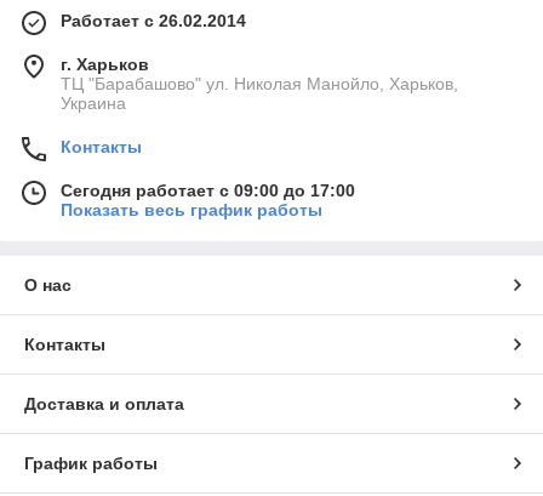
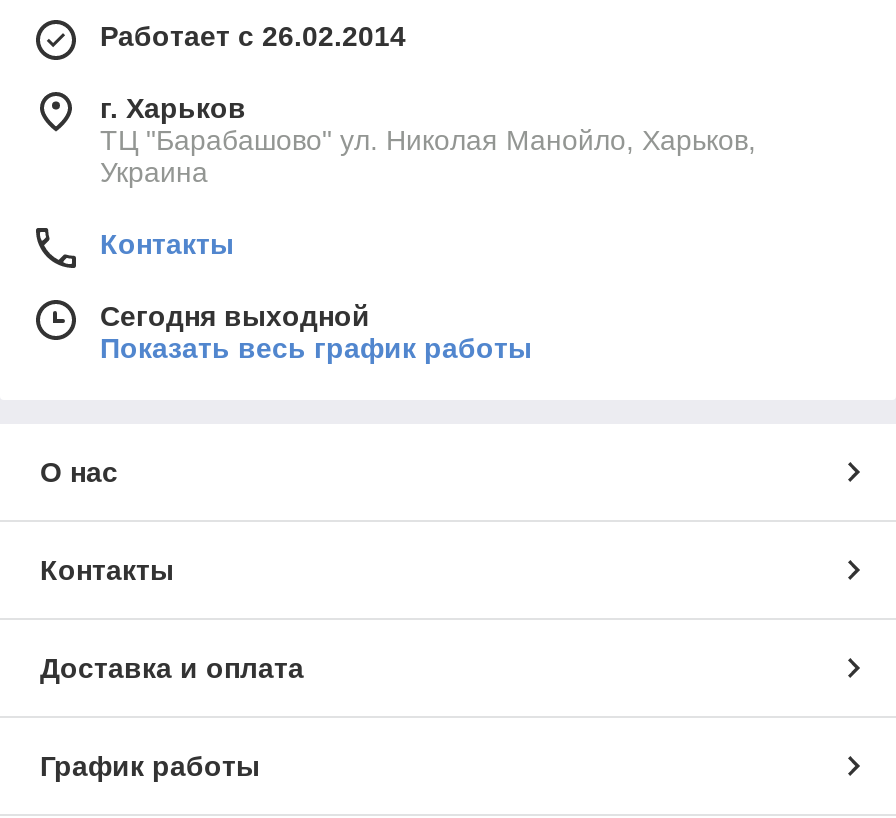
[61,181,355,201] Сегодня работает с 09:00 до 17:00 -> [100,301,370,333] Сегодня выходной

